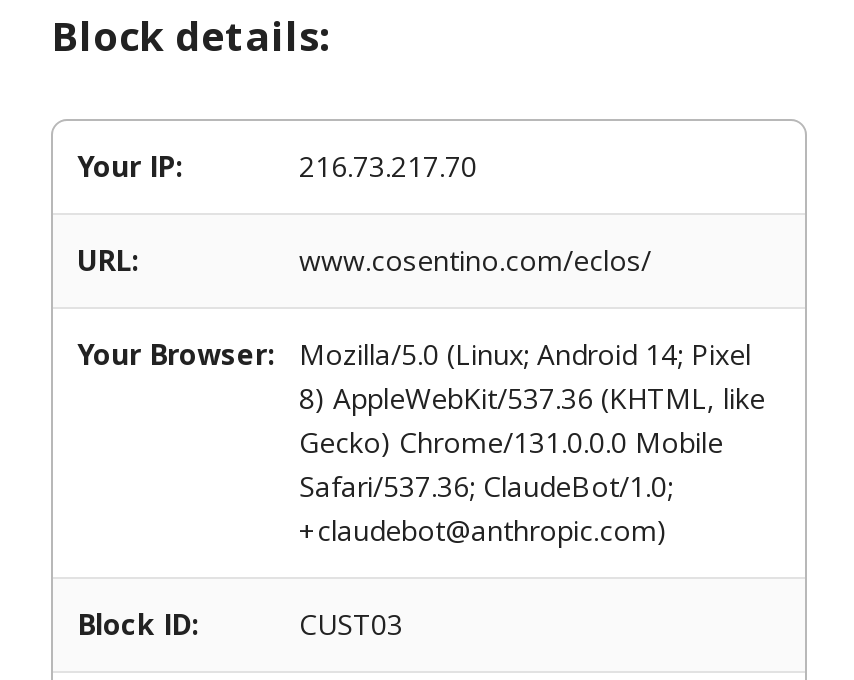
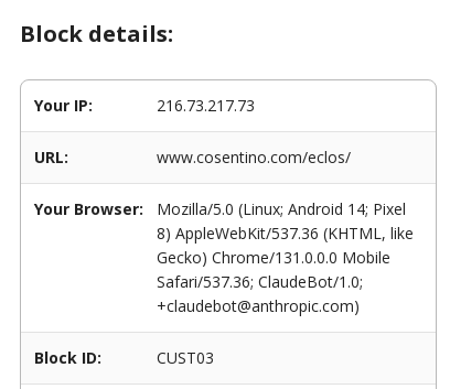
[299,147,477,185] 216.73.217.70 -> [157,95,255,116] 216.73.217.73

